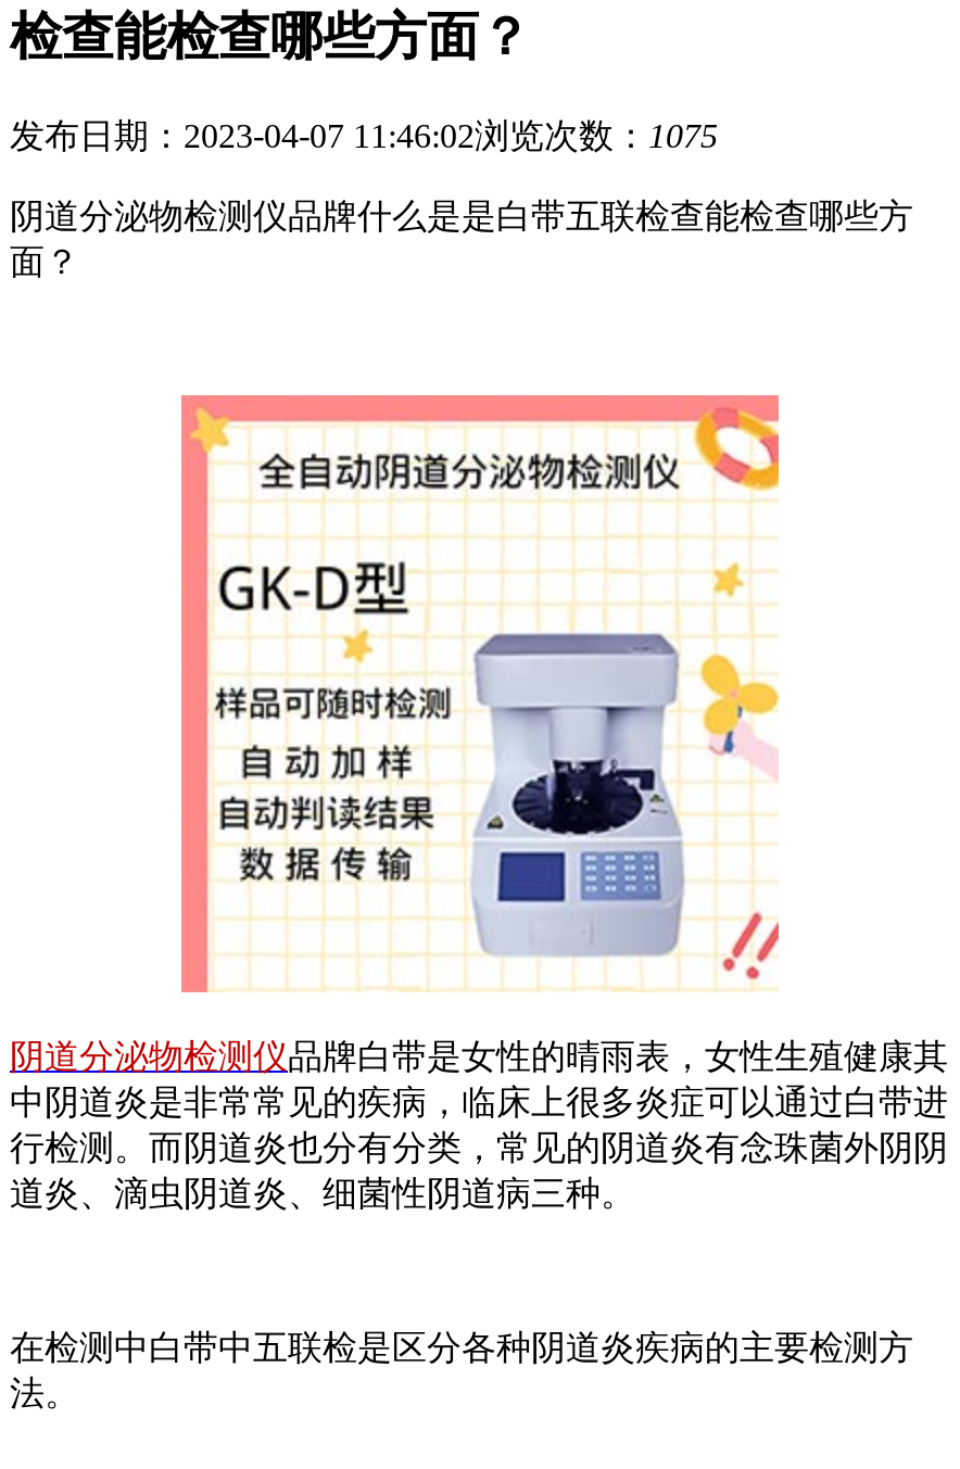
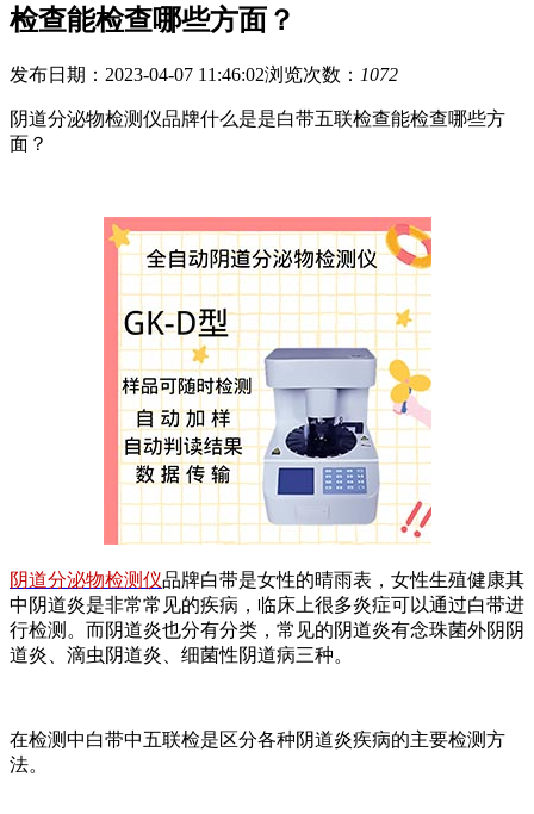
[10,118,718,155] 发布日期：2023-04-07 11:46:02浏览次数：1075 -> [10,65,398,85] 发布日期：2023-04-07 11:46:02浏览次数：1072

